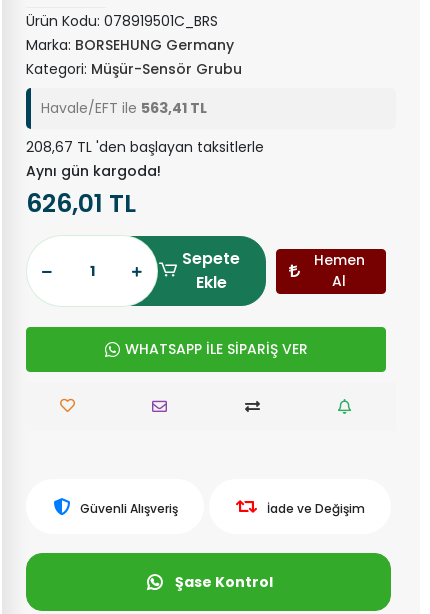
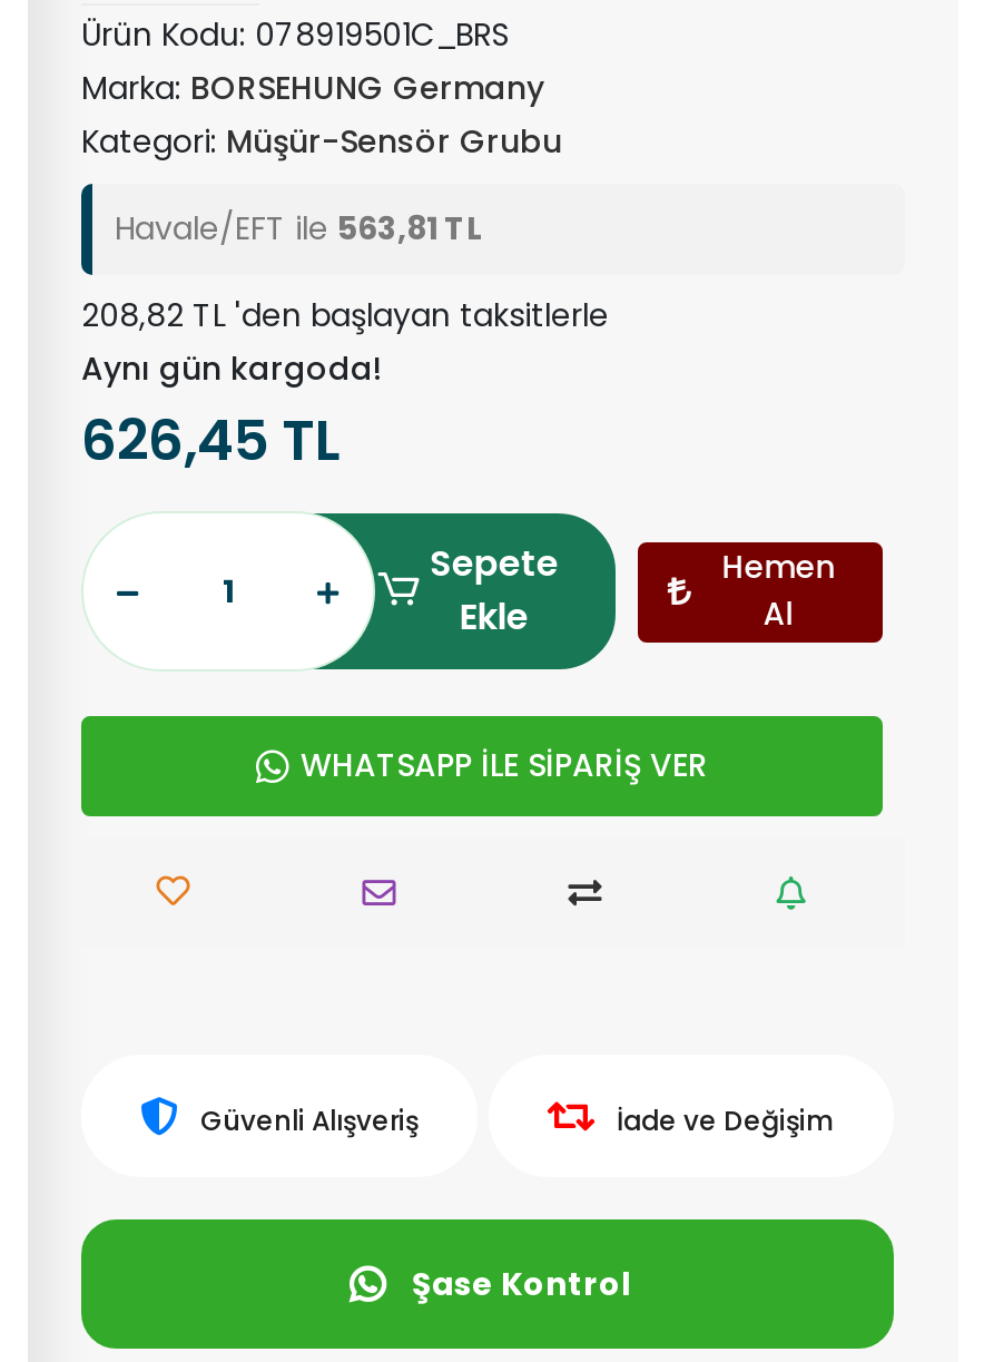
[41,98,207,118] Havale/EFT ile 563,41 TL -> [115,206,482,251] Havale/EFT ile 563,81 TL
[26,137,264,157] 208,67 TL 'den başlayan taksitlerle -> [81,293,609,337] 208,82 TL 'den başlayan taksitlerle
[26,186,136,221] 626,01 TL -> [81,402,342,480] 626,45 TL

